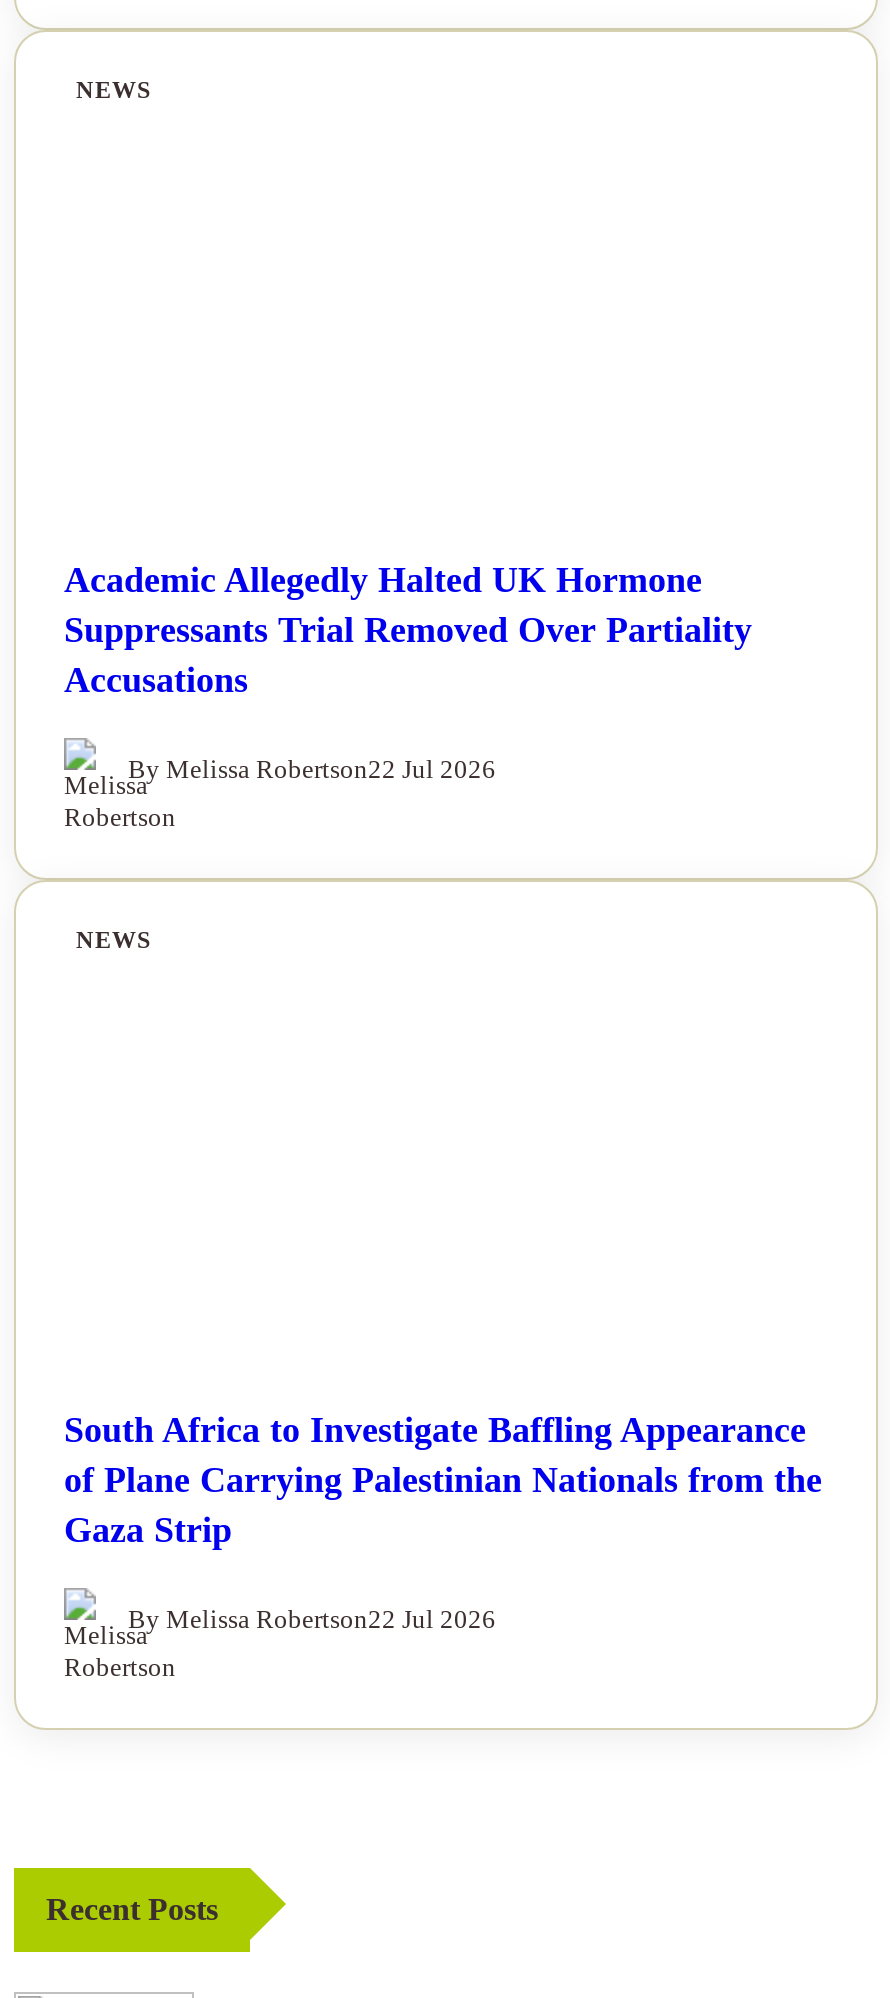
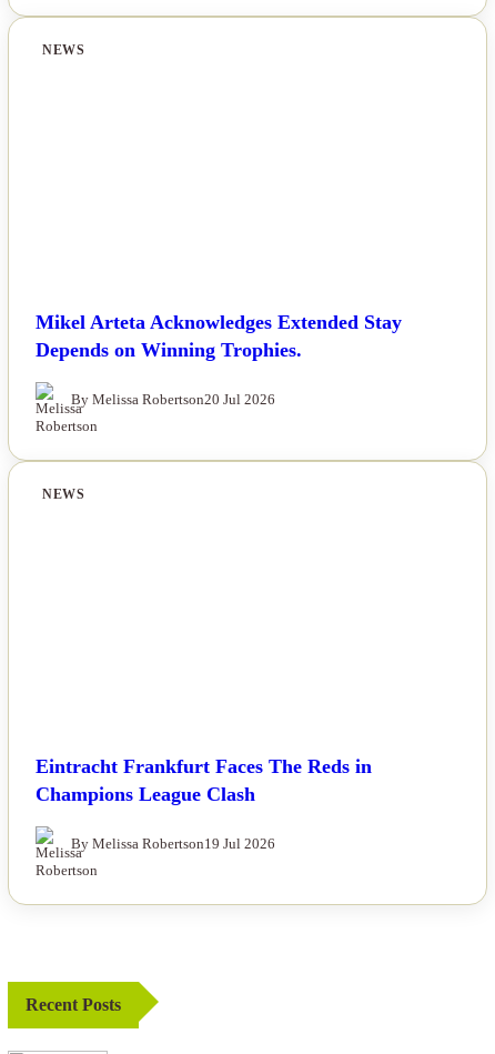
[64,560,752,700] Academic Allegedly Halted UK Hormone | Suppressants Trial Removed Over Partiality | Accusations -> [36,311,402,361] Mikel Arteta Acknowledges Extended Stay | Depends on Winning Trophies.
[128,754,496,784] By Melissa Robertson22 Jul 2026 -> [71,391,275,407] By Melissa Robertson20 Jul 2026
[64,1410,822,1550] South Africa to Investigate Baffling Appearance | of Plane Carrying Palestinian Nationals from the | Gaza Strip -> [36,755,372,805] Eintracht Frankfurt Faces The Reds in | Champions League Clash
[128,1604,496,1634] By Melissa Robertson22 Jul 2026 -> [71,835,275,852] By Melissa Robertson19 Jul 2026

